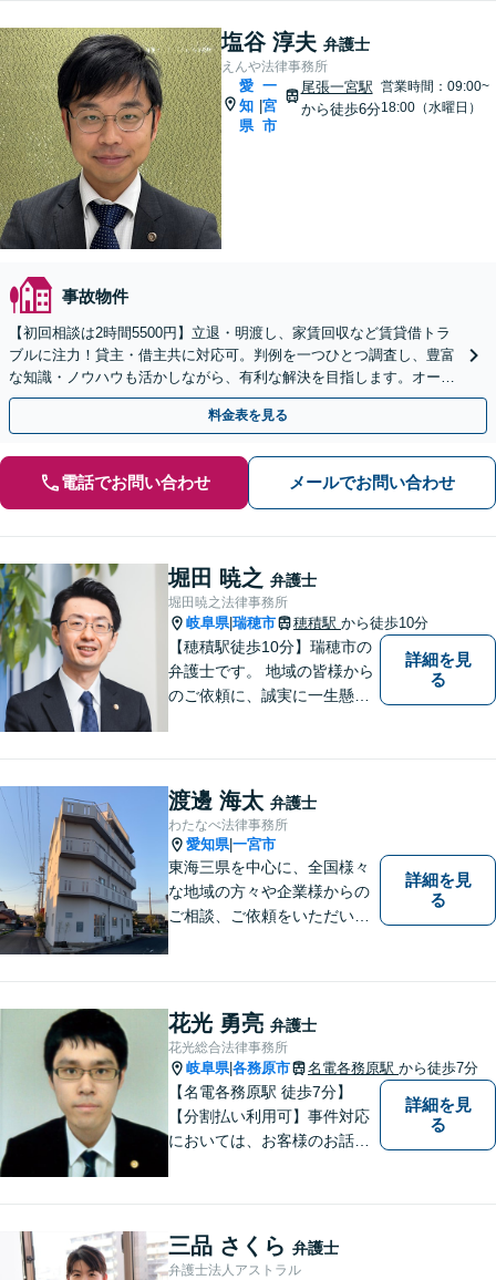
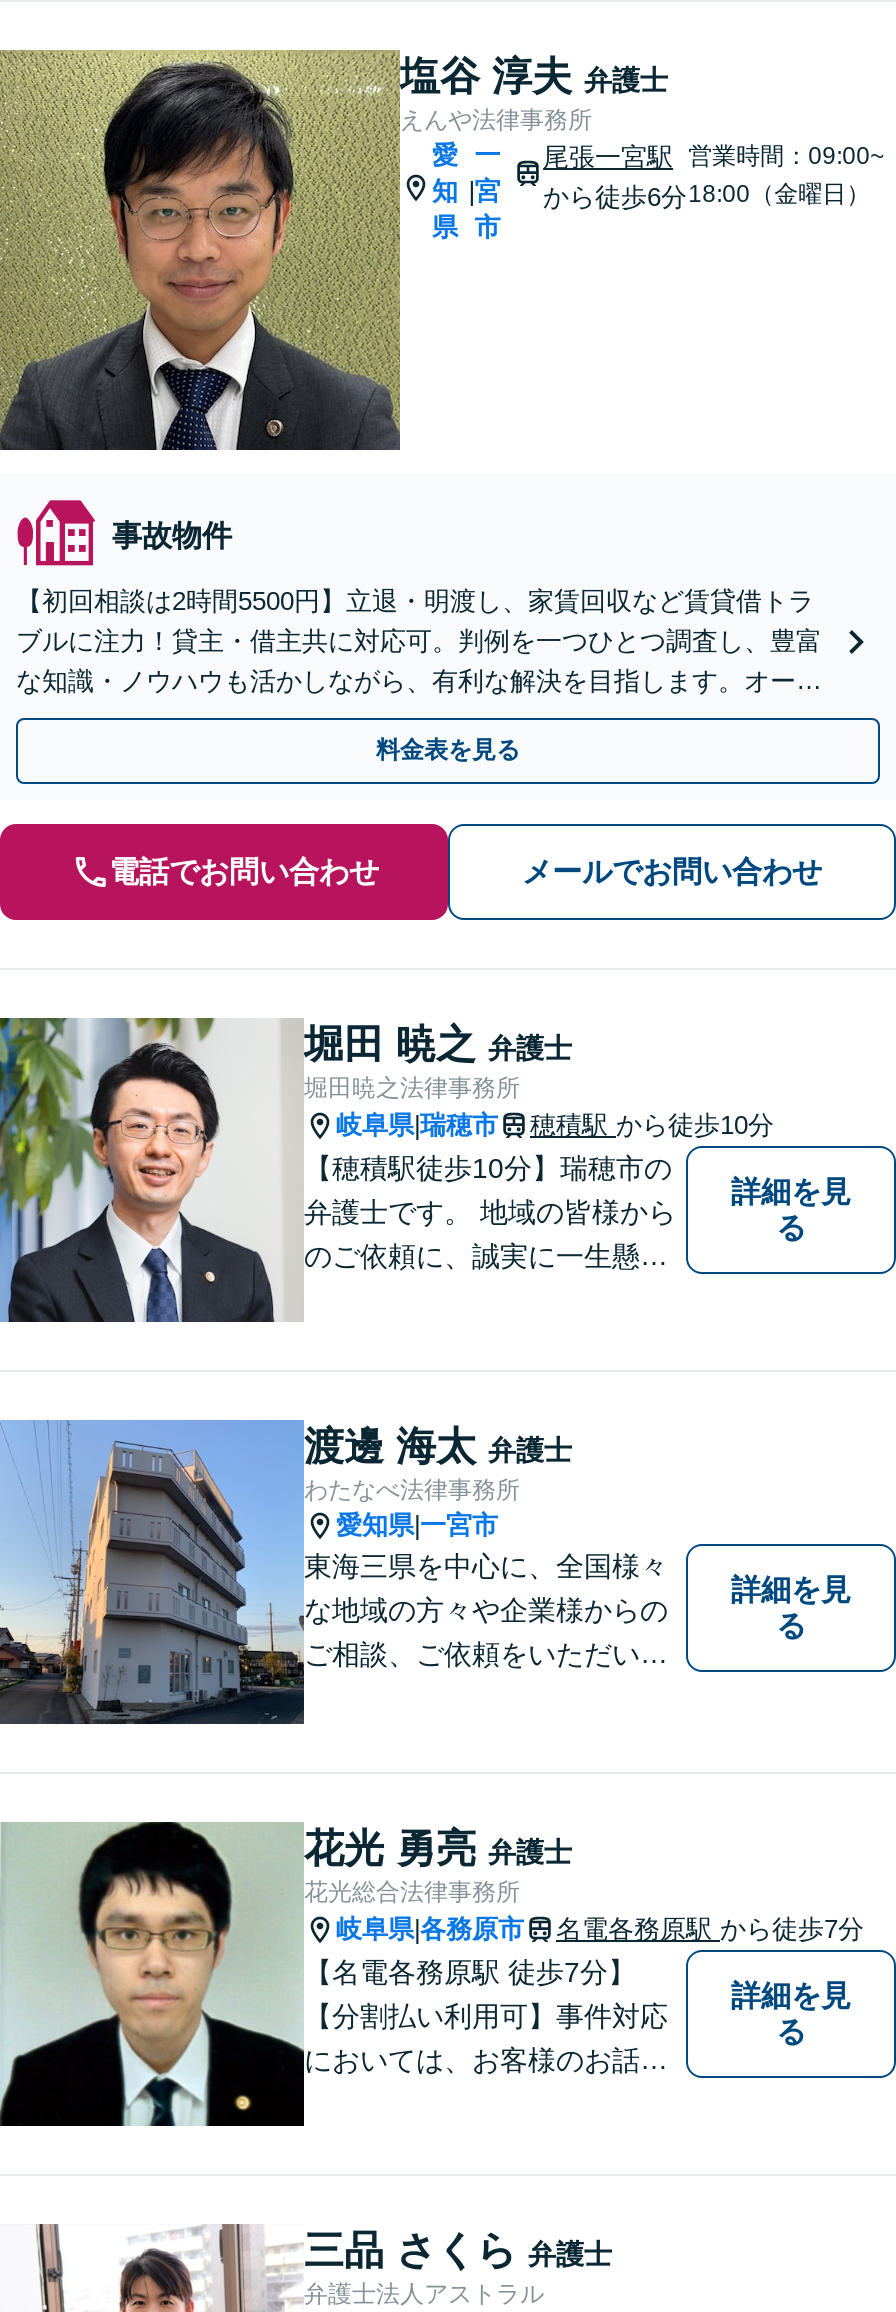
[381,99,482,115] 18:00（水曜日） -> [688,179,870,207] 18:00（金曜日）

